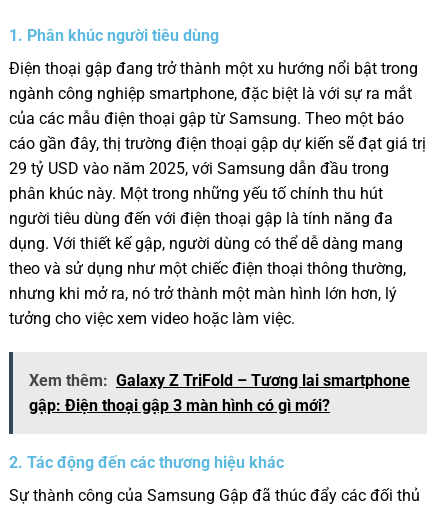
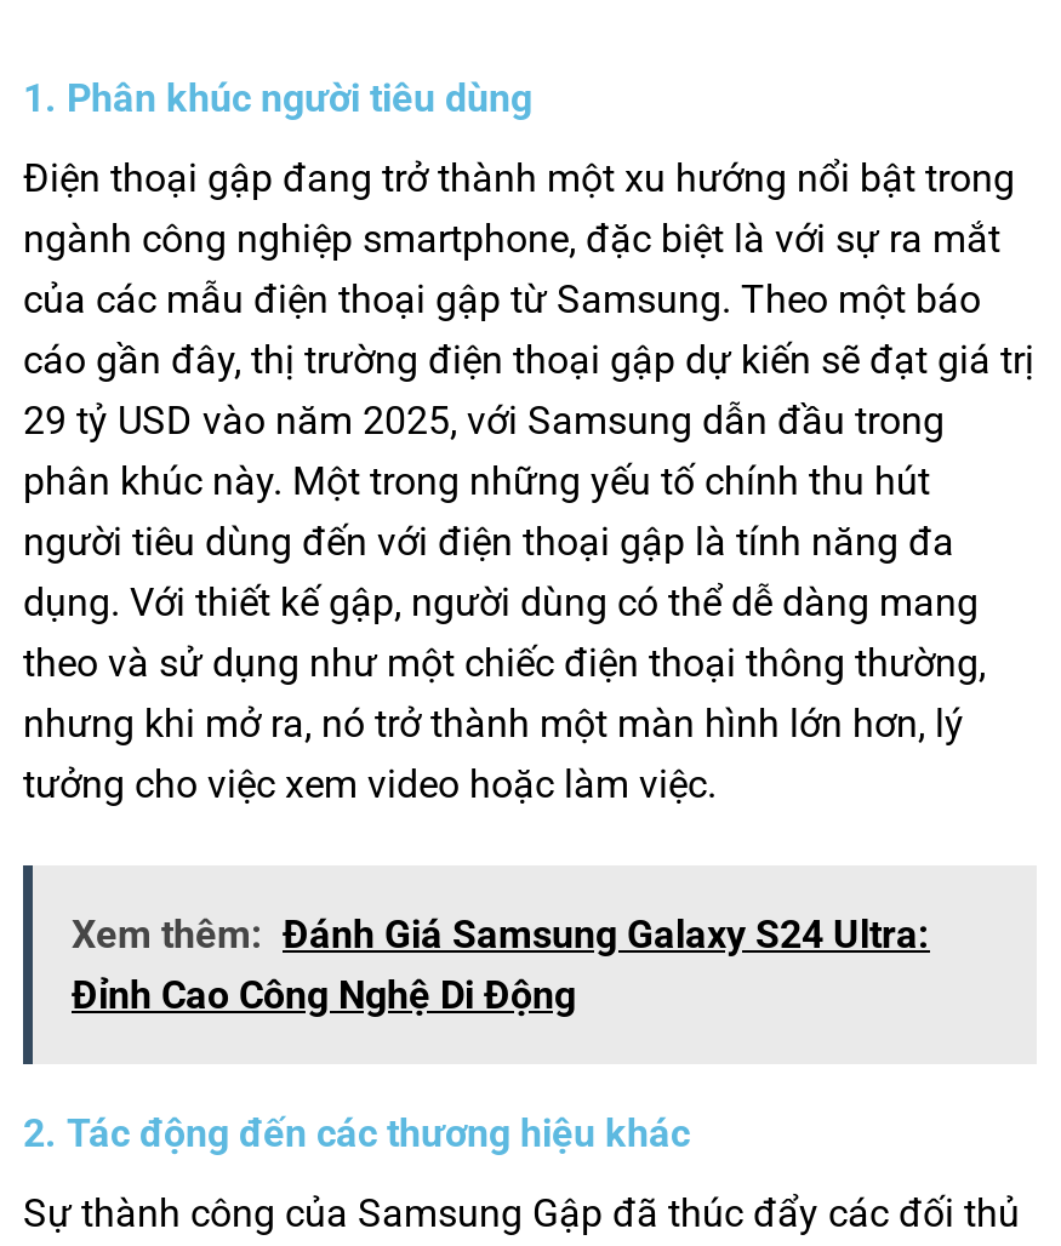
[29,371,410,415] Xem thêm: Galaxy Z TriFold – Tương lai smartphone | gập: Điện thoại gập 3 màn hình có gì mới? -> [72,911,930,1018] Xem thêm: Đánh Giá Samsung Galaxy S24 Ultra: | Đỉnh Cao Công Nghệ Di Động

